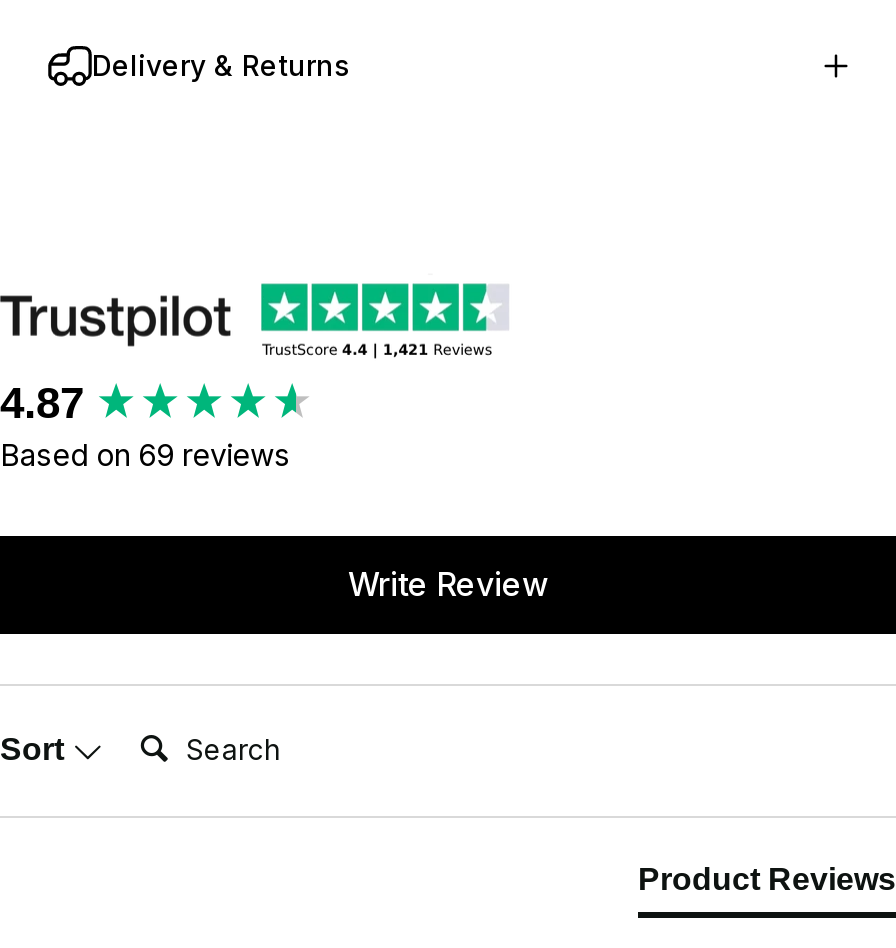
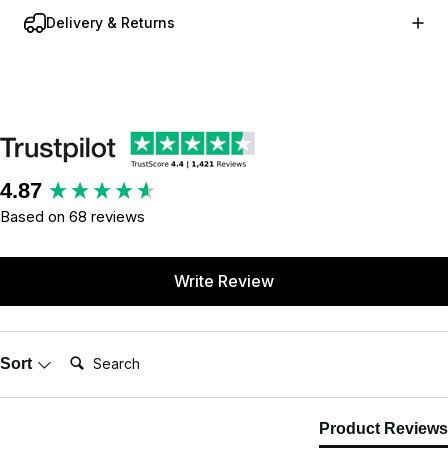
[0,436,290,474] Based on 69 reviews -> [0,207,145,226] Based on 68 reviews

